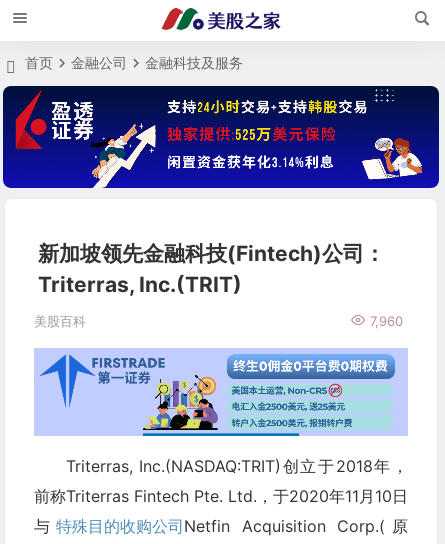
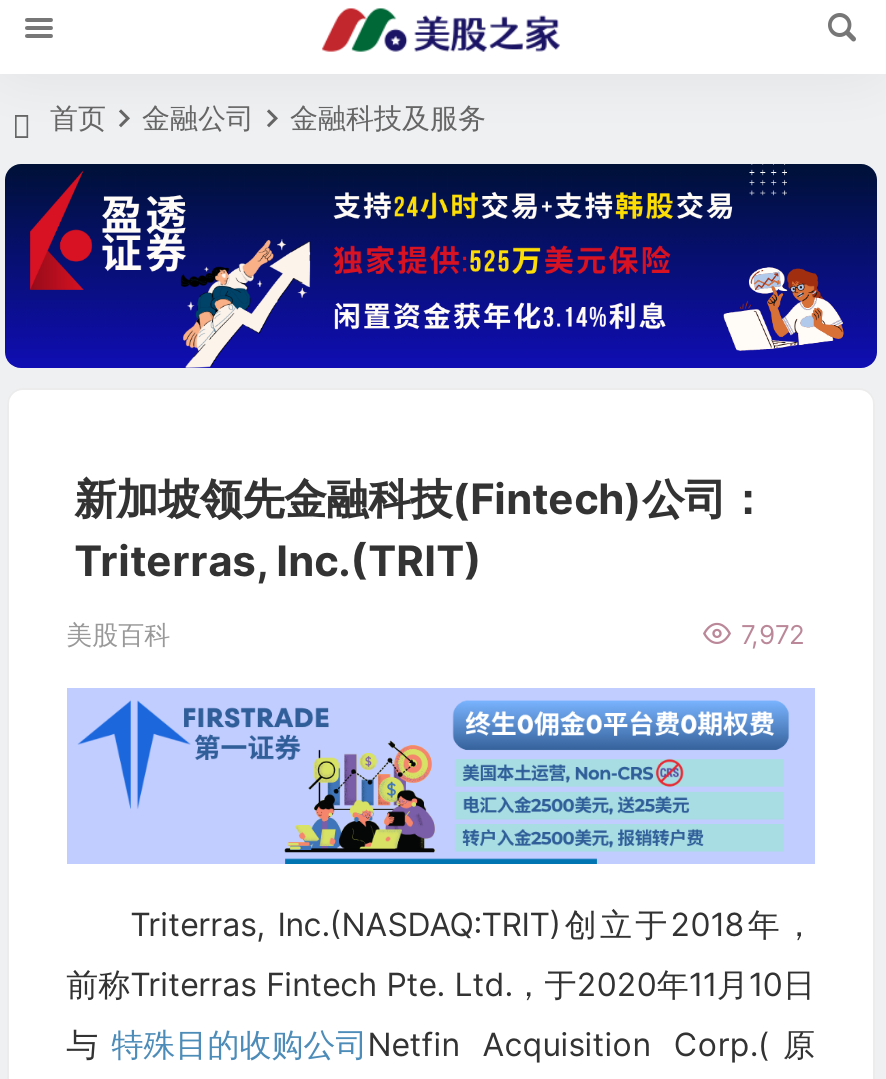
[370,313,403,329] 7,960 -> [741,619,805,651] 7,972

